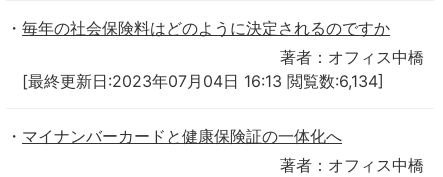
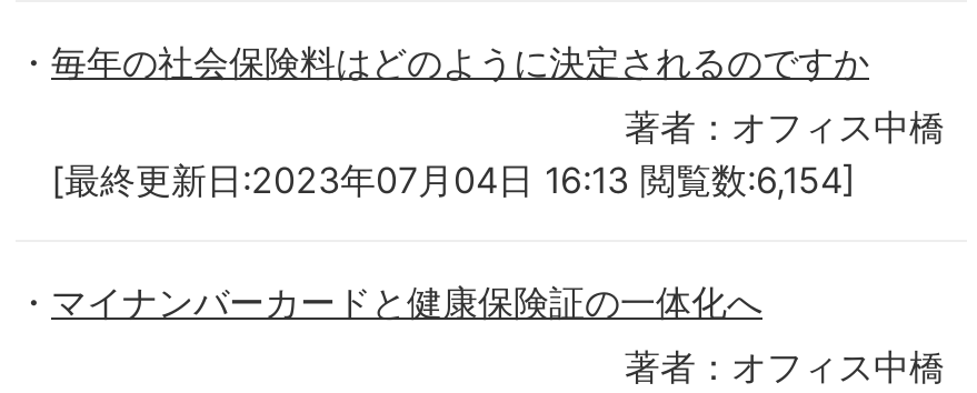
[22,71,384,91] [最終更新日:2023年07月04日 16:13 閲覧数:6,134] -> [51,157,856,202] [最終更新日:2023年07月04日 16:13 閲覧数:6,154]

